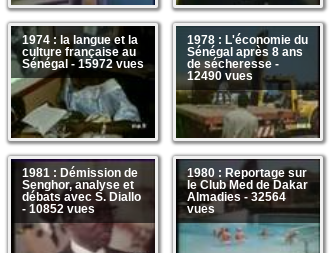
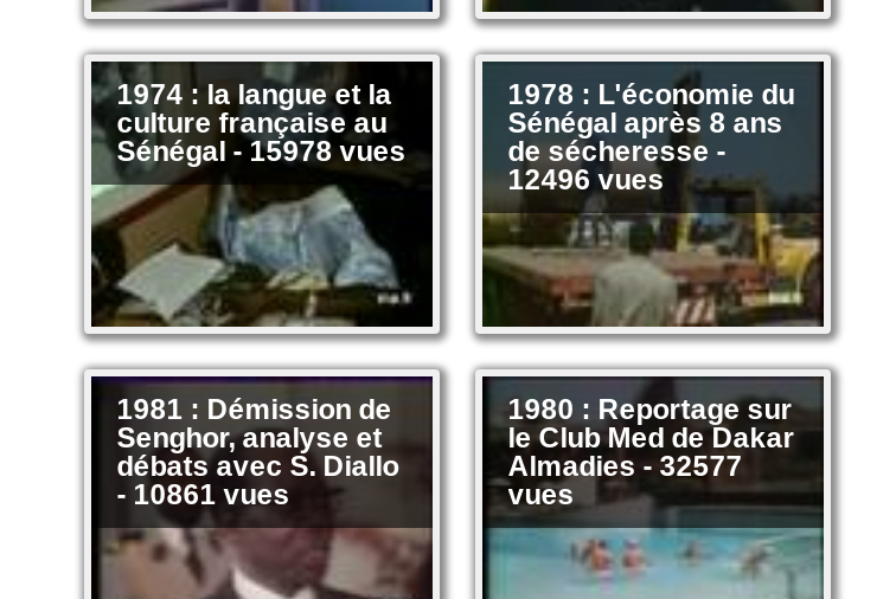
[22,57,144,71] Sénégal - 15972 vues -> [117,134,406,168] Sénégal - 15978 vues
[187,69,253,83] 12490 vues -> [508,163,664,196] 12496 vues
[187,190,286,204] Almadies - 32564 -> [508,449,742,483] Almadies - 32577
[22,202,95,216] - 10852 vues -> [117,478,290,511] - 10861 vues

